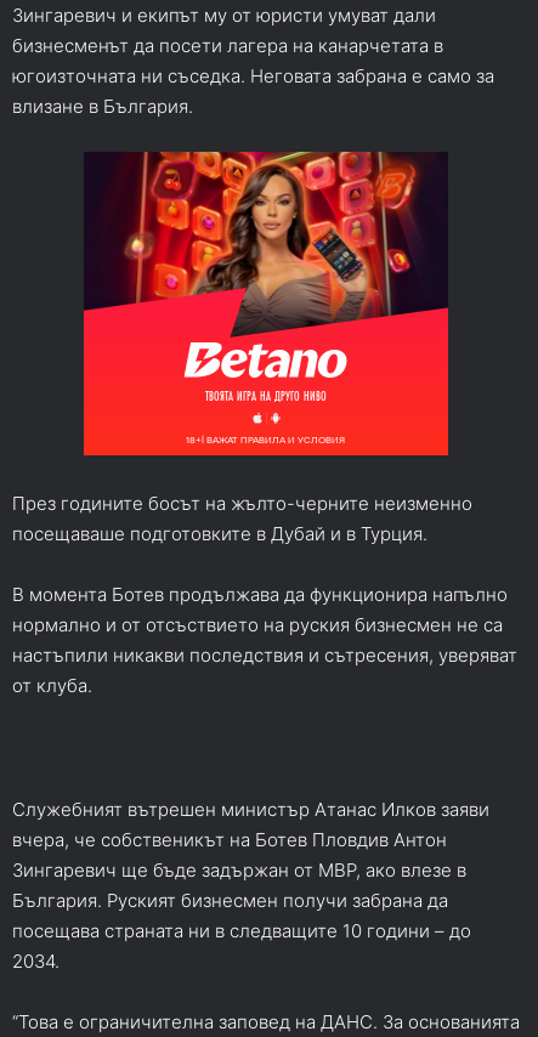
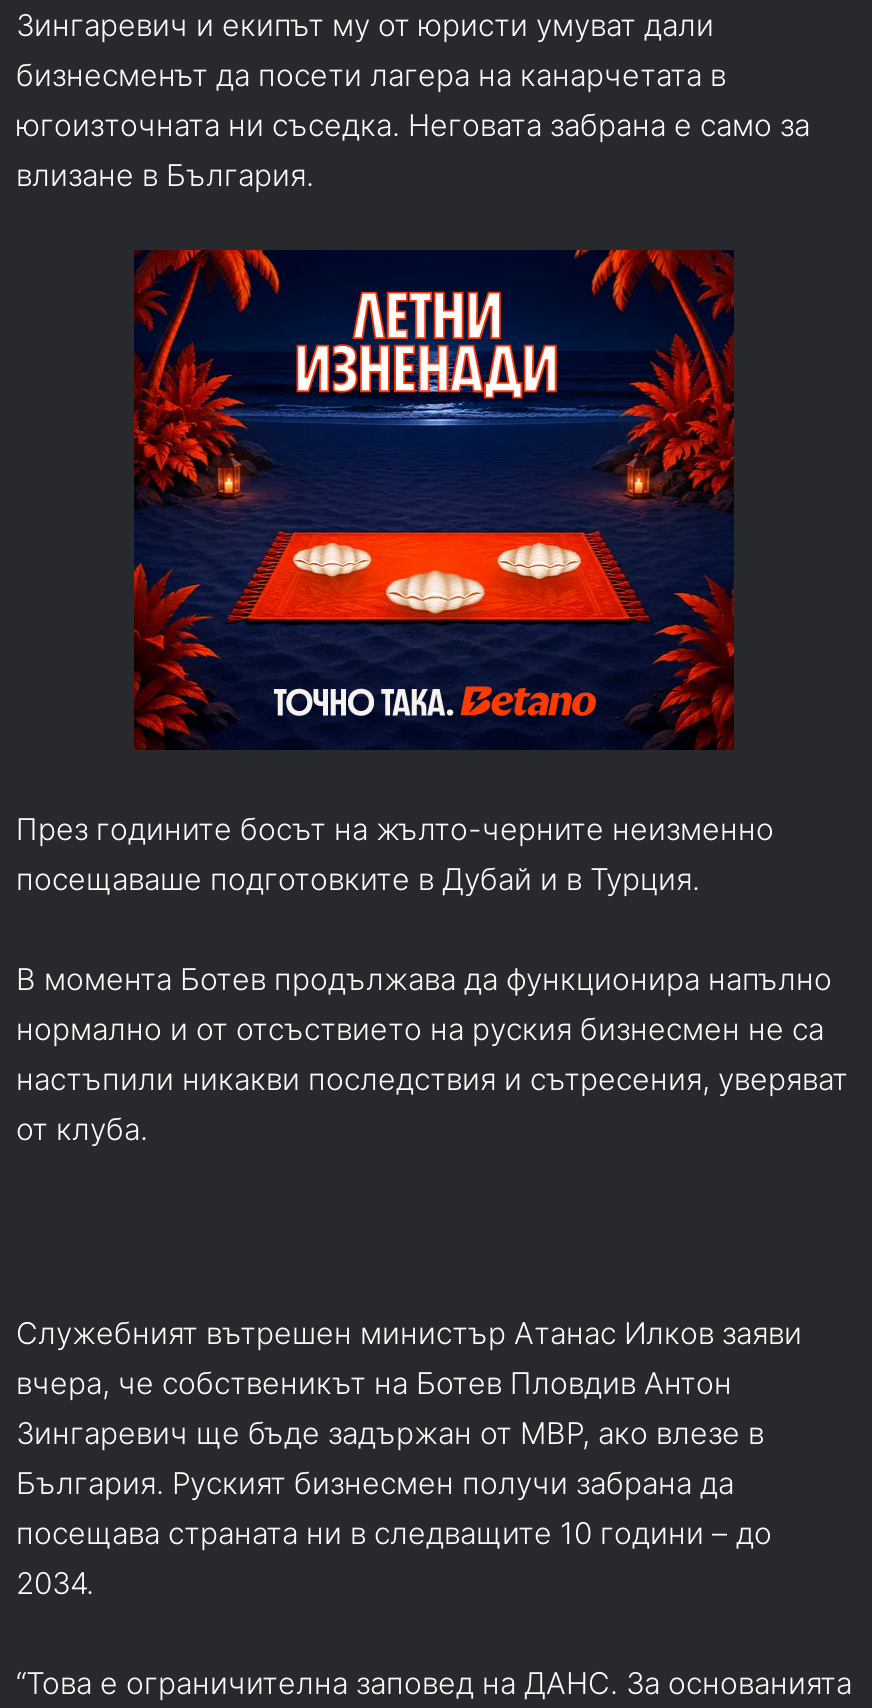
[83,151,449,457] [image] -> [132,248,736,750] [image]

